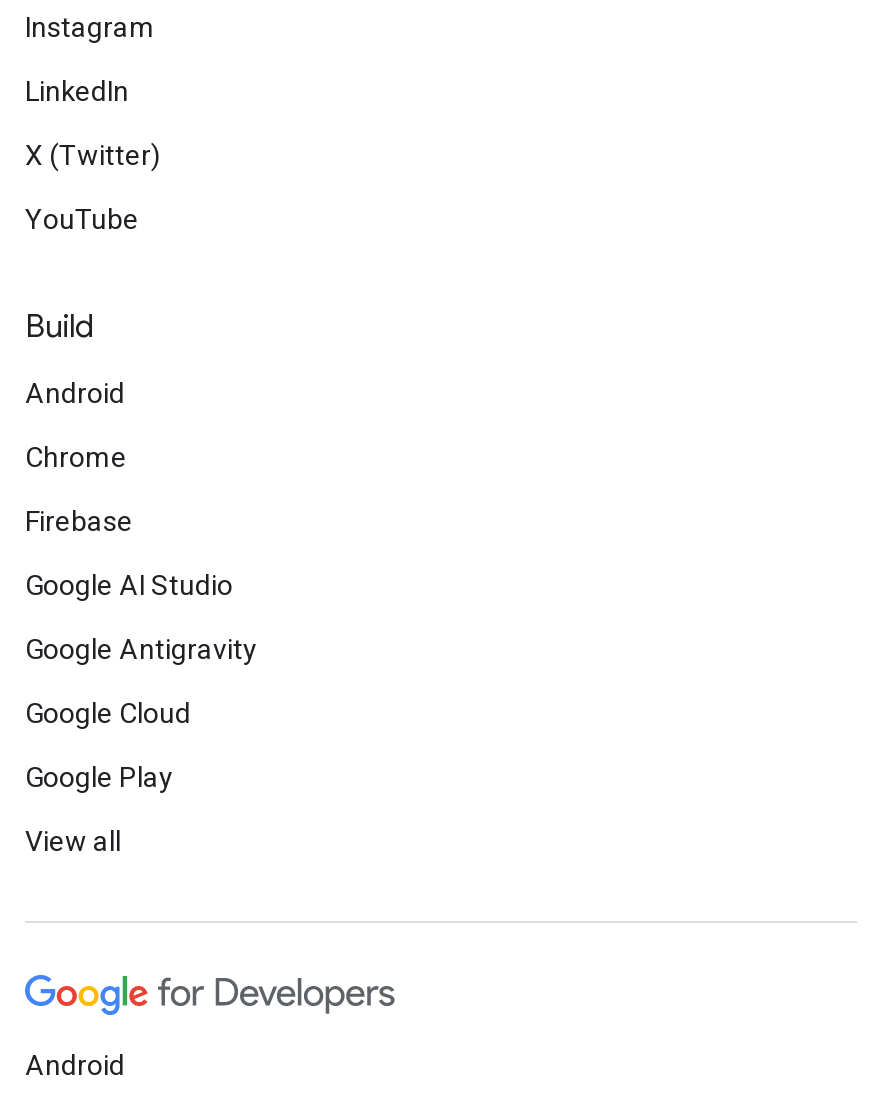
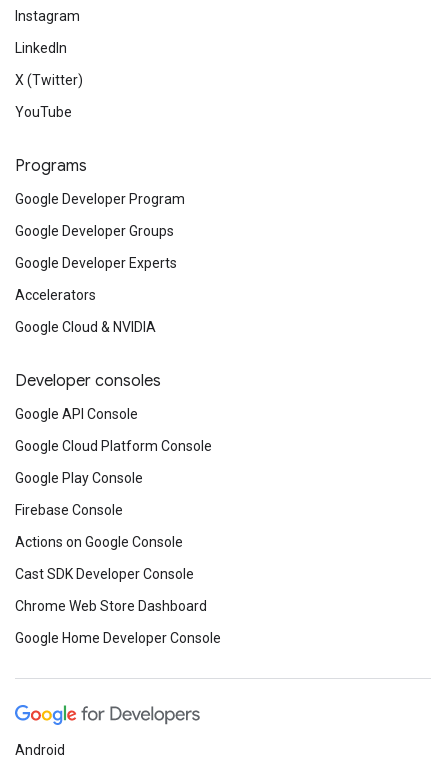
[25,307,257,857] Build | Android | Chrome | Firebase | Google AI Studio | Google Antigravity | Google Cloud | Google Play | View all -> [15,156,221,646] Programs | Google Developer Program | Google Developer Groups | Google Developer Experts | Accelerators | Google Cloud & NVIDIA | Developer consoles | Google API Console | Google Cloud Platform Console | Google Play Console | Firebase Console | Actions on Google Console | Cast SDK Developer Console | Chrome Web Store Dashboard | Google Home Developer Console

